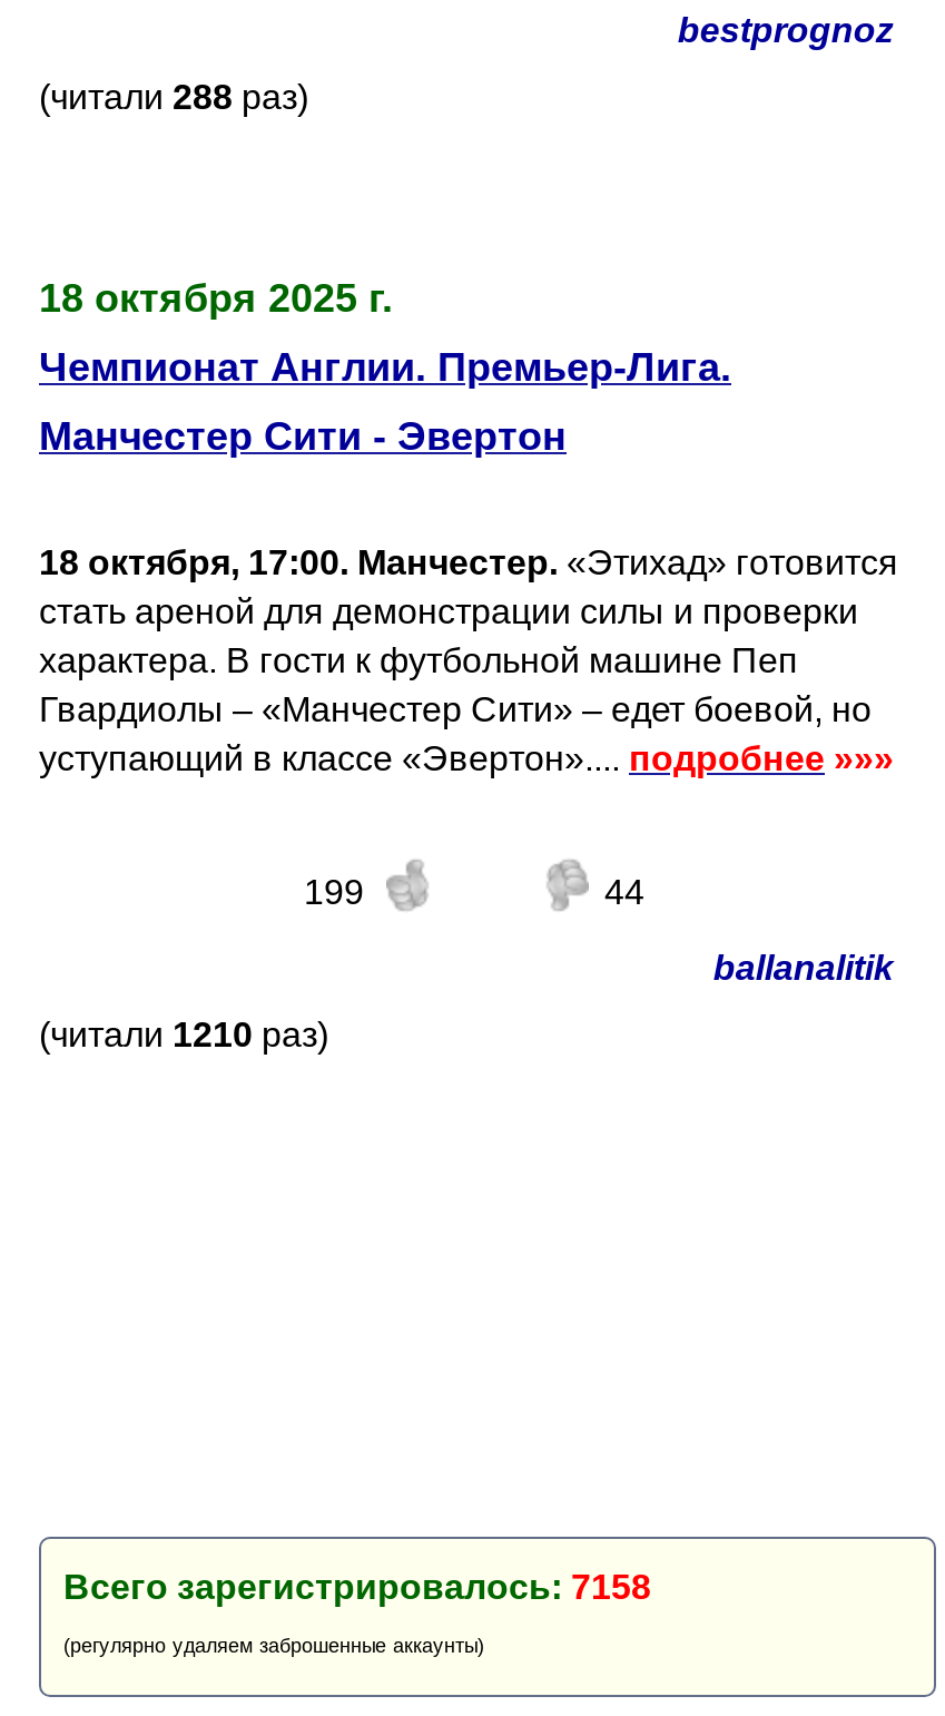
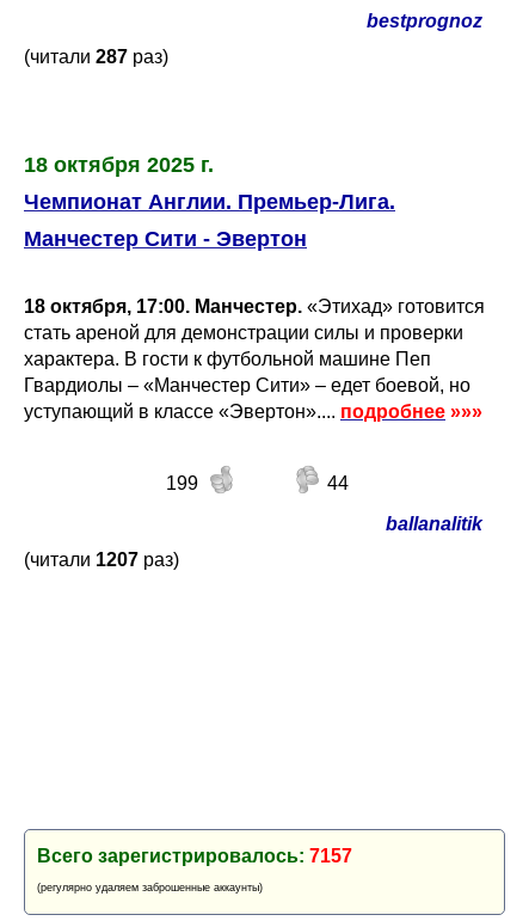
[39,78,308,116] (читали 288 раз) -> [24,47,168,67] (читали 287 раз)
[39,1016,328,1053] (читали 1210 раз) -> [24,549,179,570] (читали 1207 раз)
[63,1568,651,1606] Всего зарегистрировалось: 7158 -> [37,846,352,866] Всего зарегистрировалось: 7157

